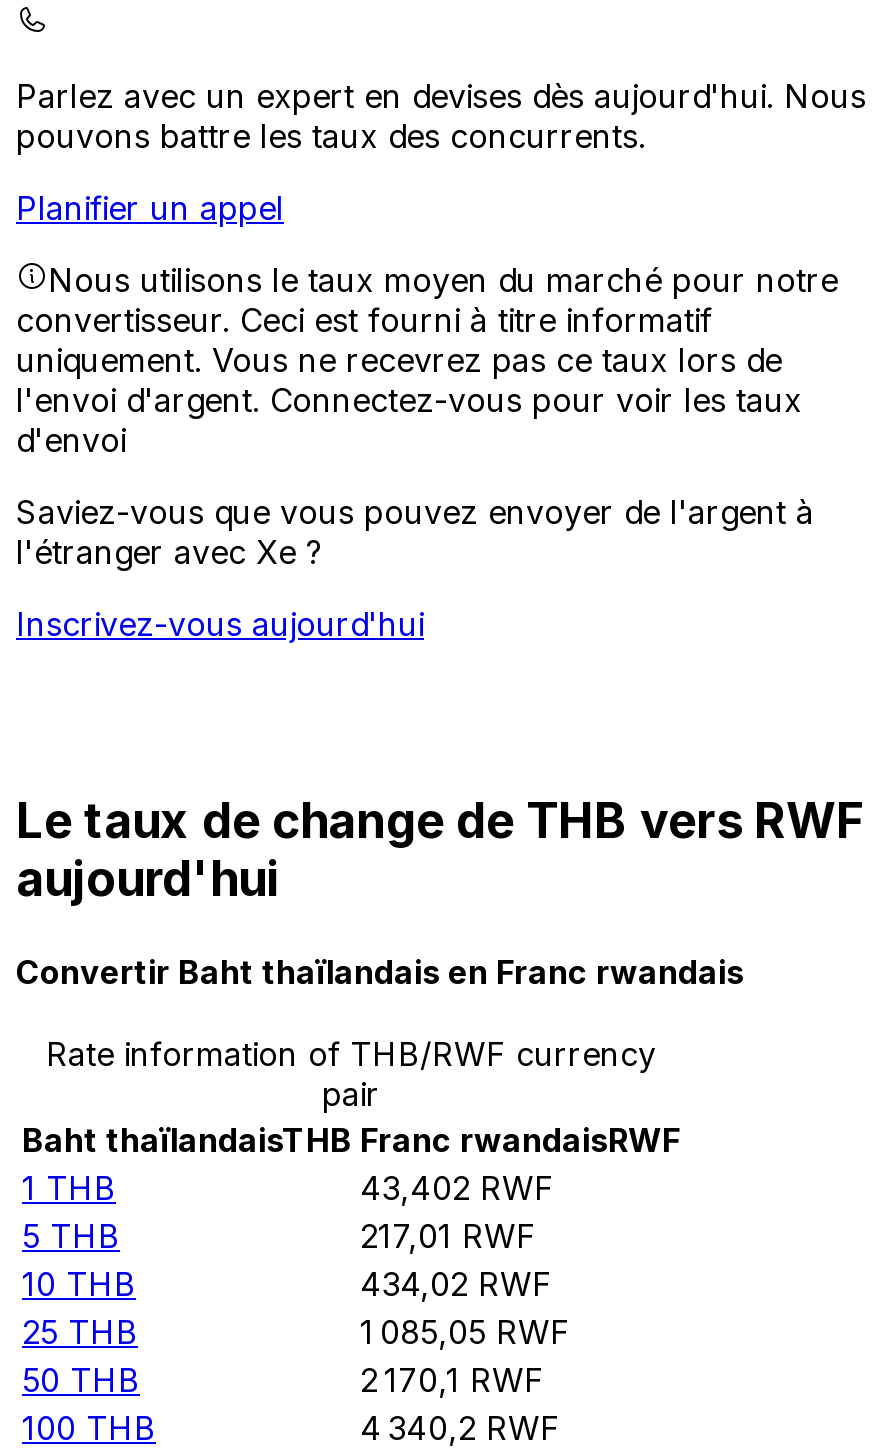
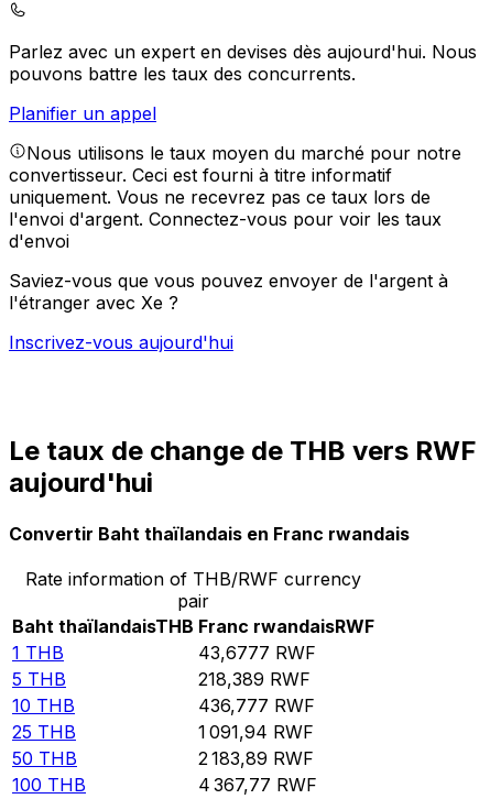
[360,1168,554,1208] 43,402 RWF -> [198,641,316,663] 43,6777 RWF
[360,1216,536,1256] 217,01 RWF -> [198,668,311,690] 218,389 RWF
[360,1264,552,1304] 434,02 RWF -> [198,694,315,716] 436,777 RWF
[360,1312,570,1352] 1 085,05 RWF -> [198,721,314,743] 1 091,94 RWF
[360,1360,544,1400] 2 170,1 RWF -> [198,747,314,769] 2 183,89 RWF
[360,1408,560,1448] 4 340,2 RWF -> [198,773,317,795] 4 367,77 RWF

